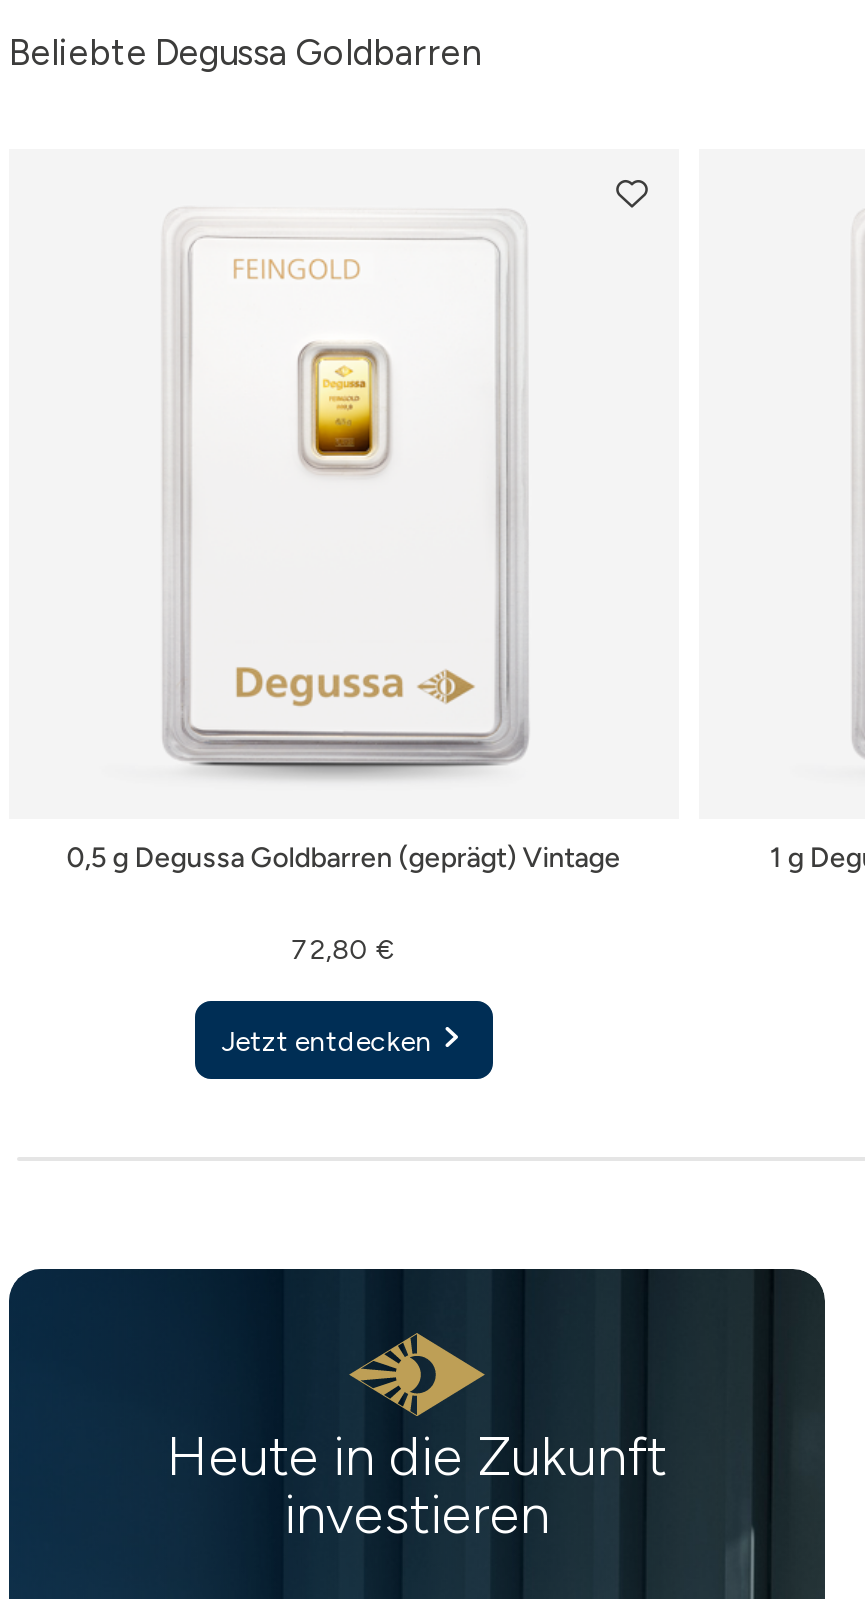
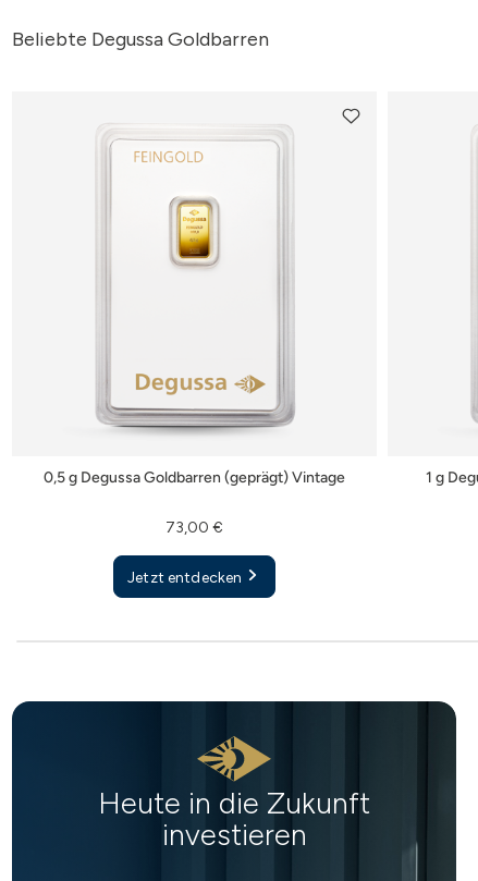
[292,933,396,967] 72,80 € -> [165,518,223,537] 73,00 €

